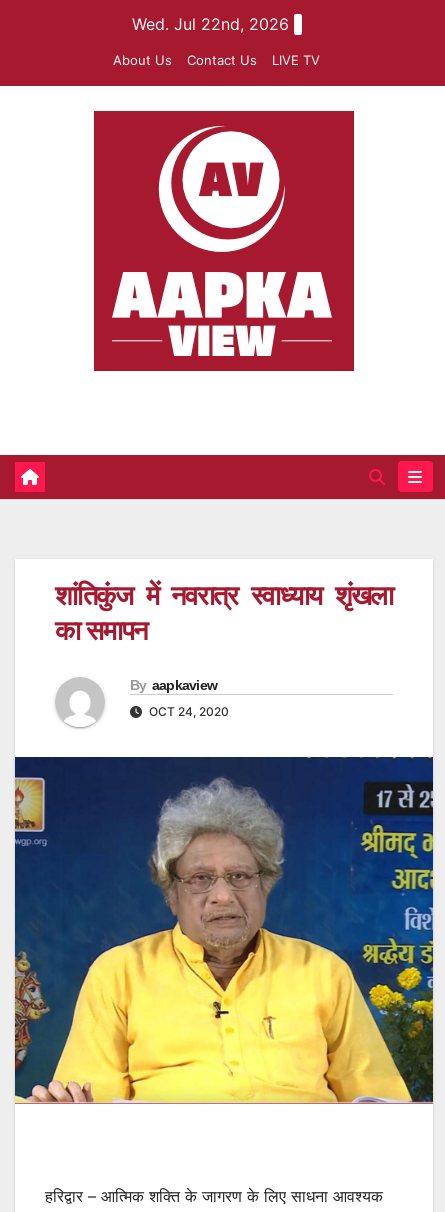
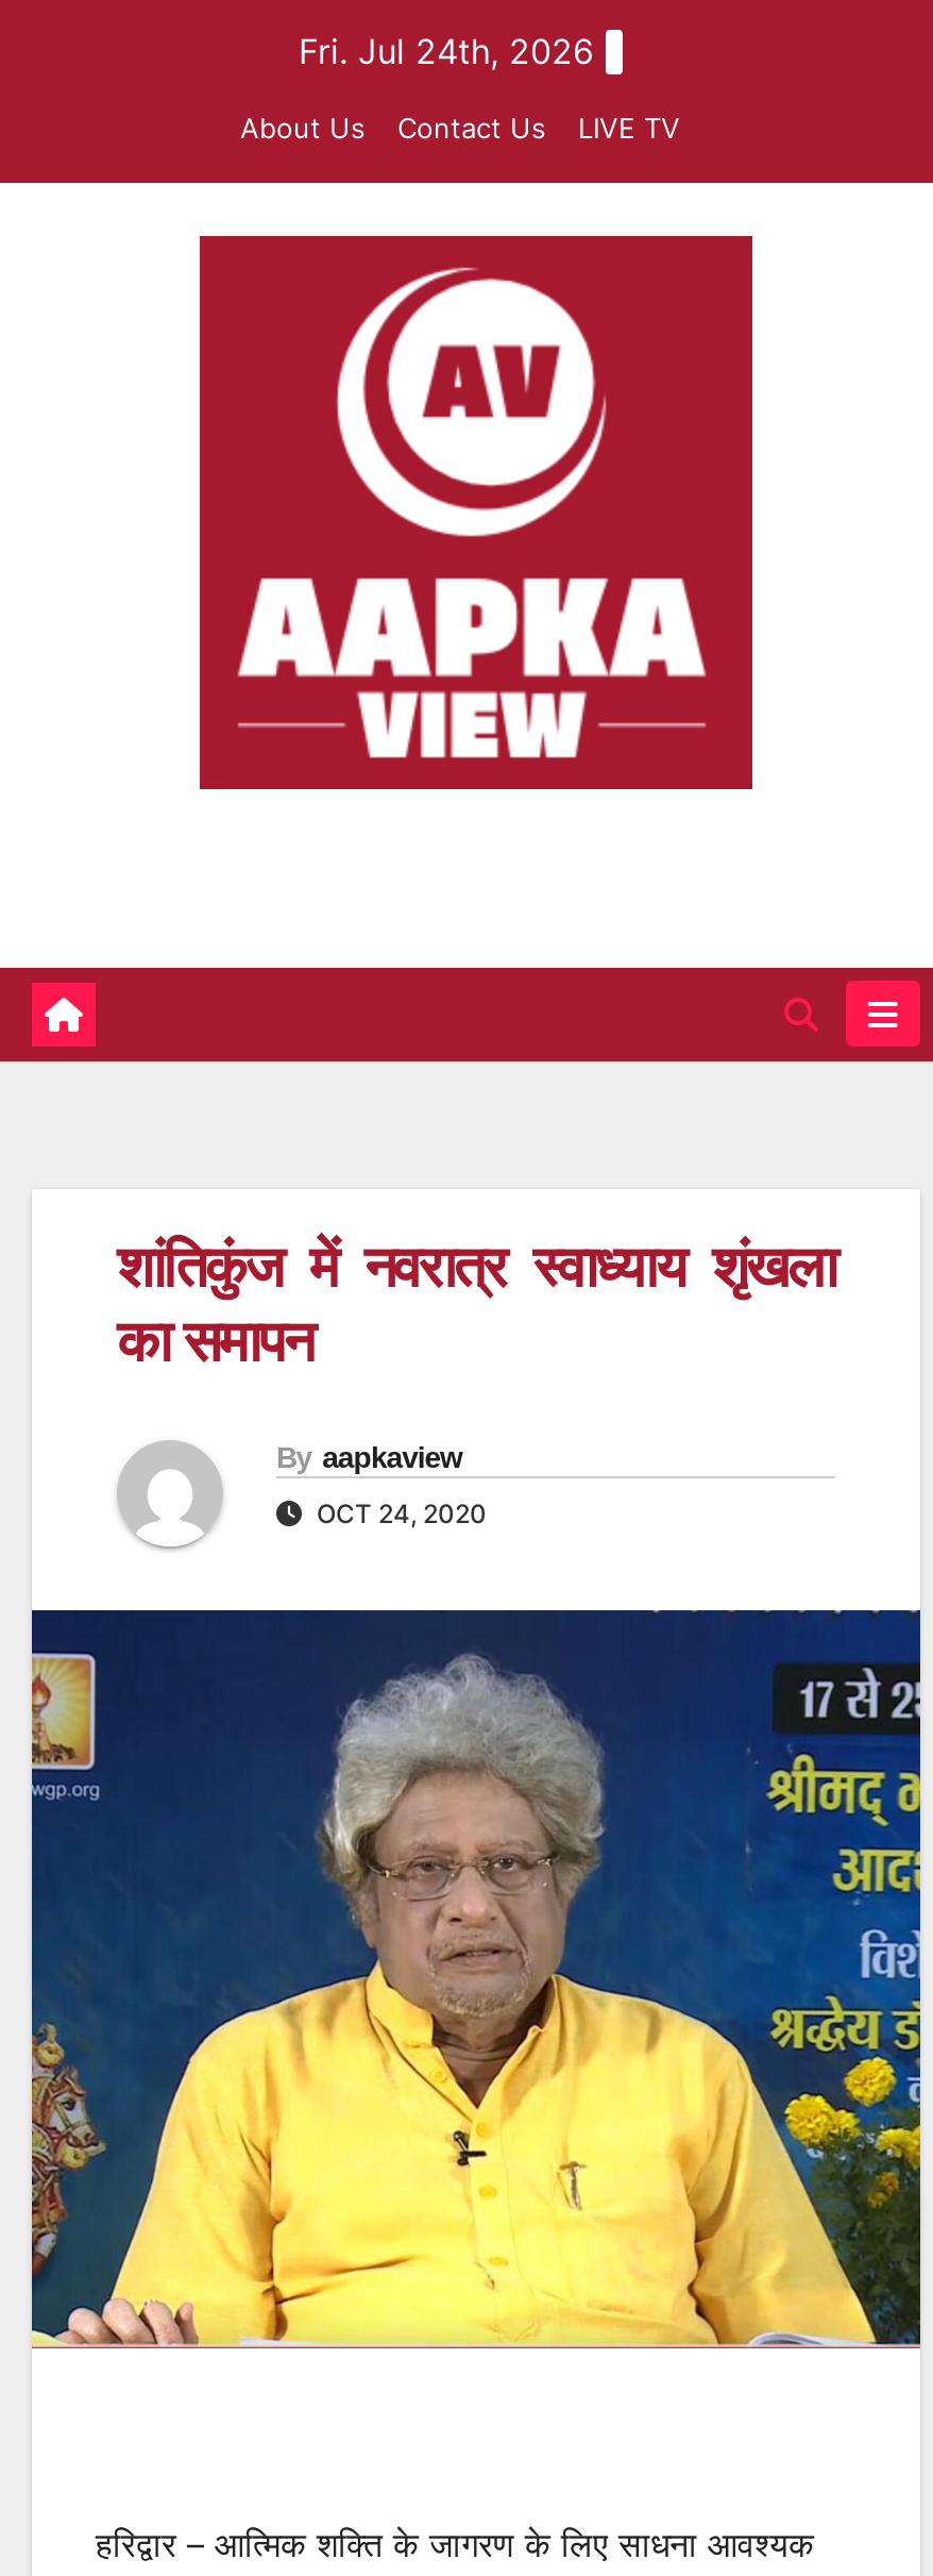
[131,14,288,34] Wed. Jul 22nd, 2026 -> [299,30,594,72] Fri. Jul 24th, 2026

